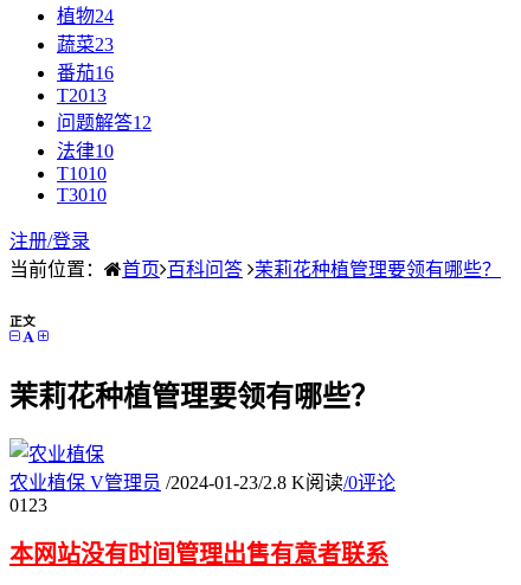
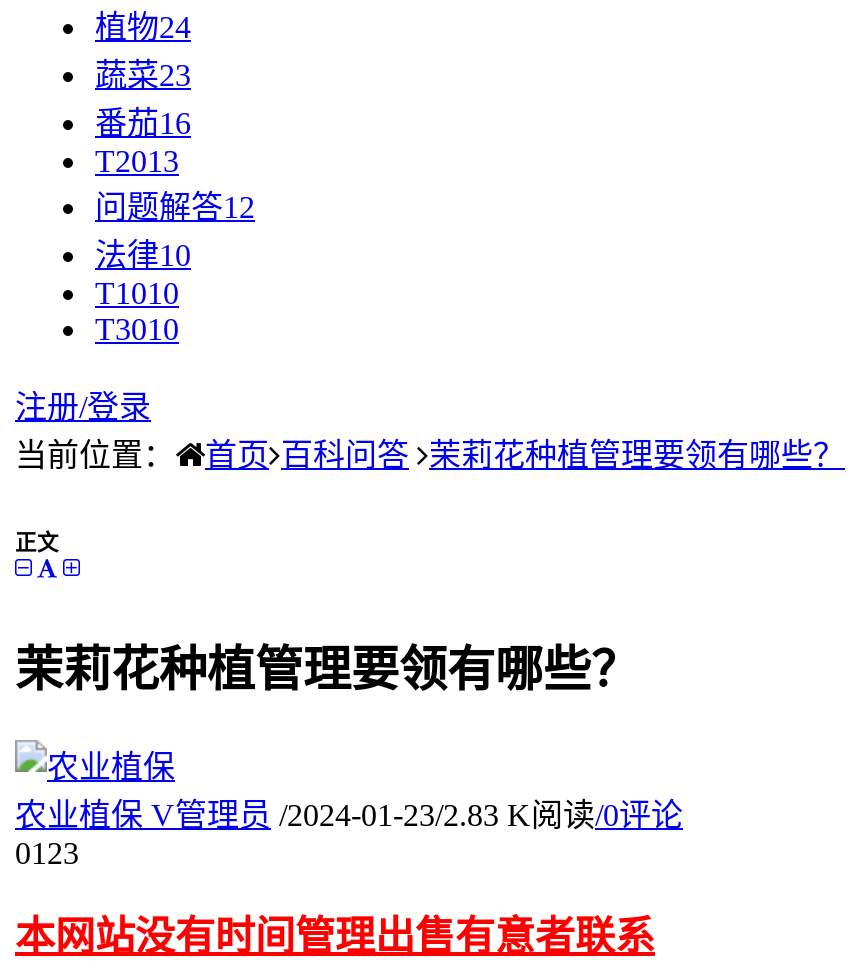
[9,472,395,492] 农业植保V管理员 / 2024-01-23/2.8 K阅读/0评论 -> [15,797,683,831] 农业植保V管理员 / 2024-01-23/2.83 K阅读/0评论

